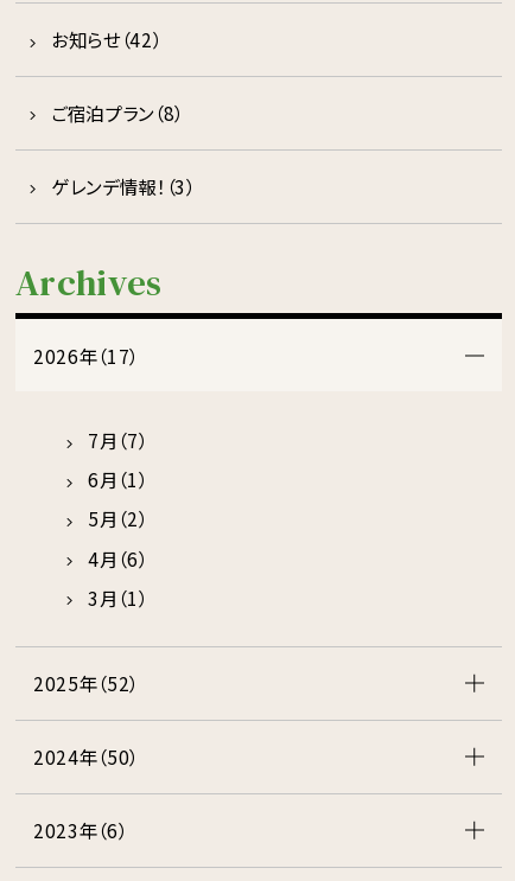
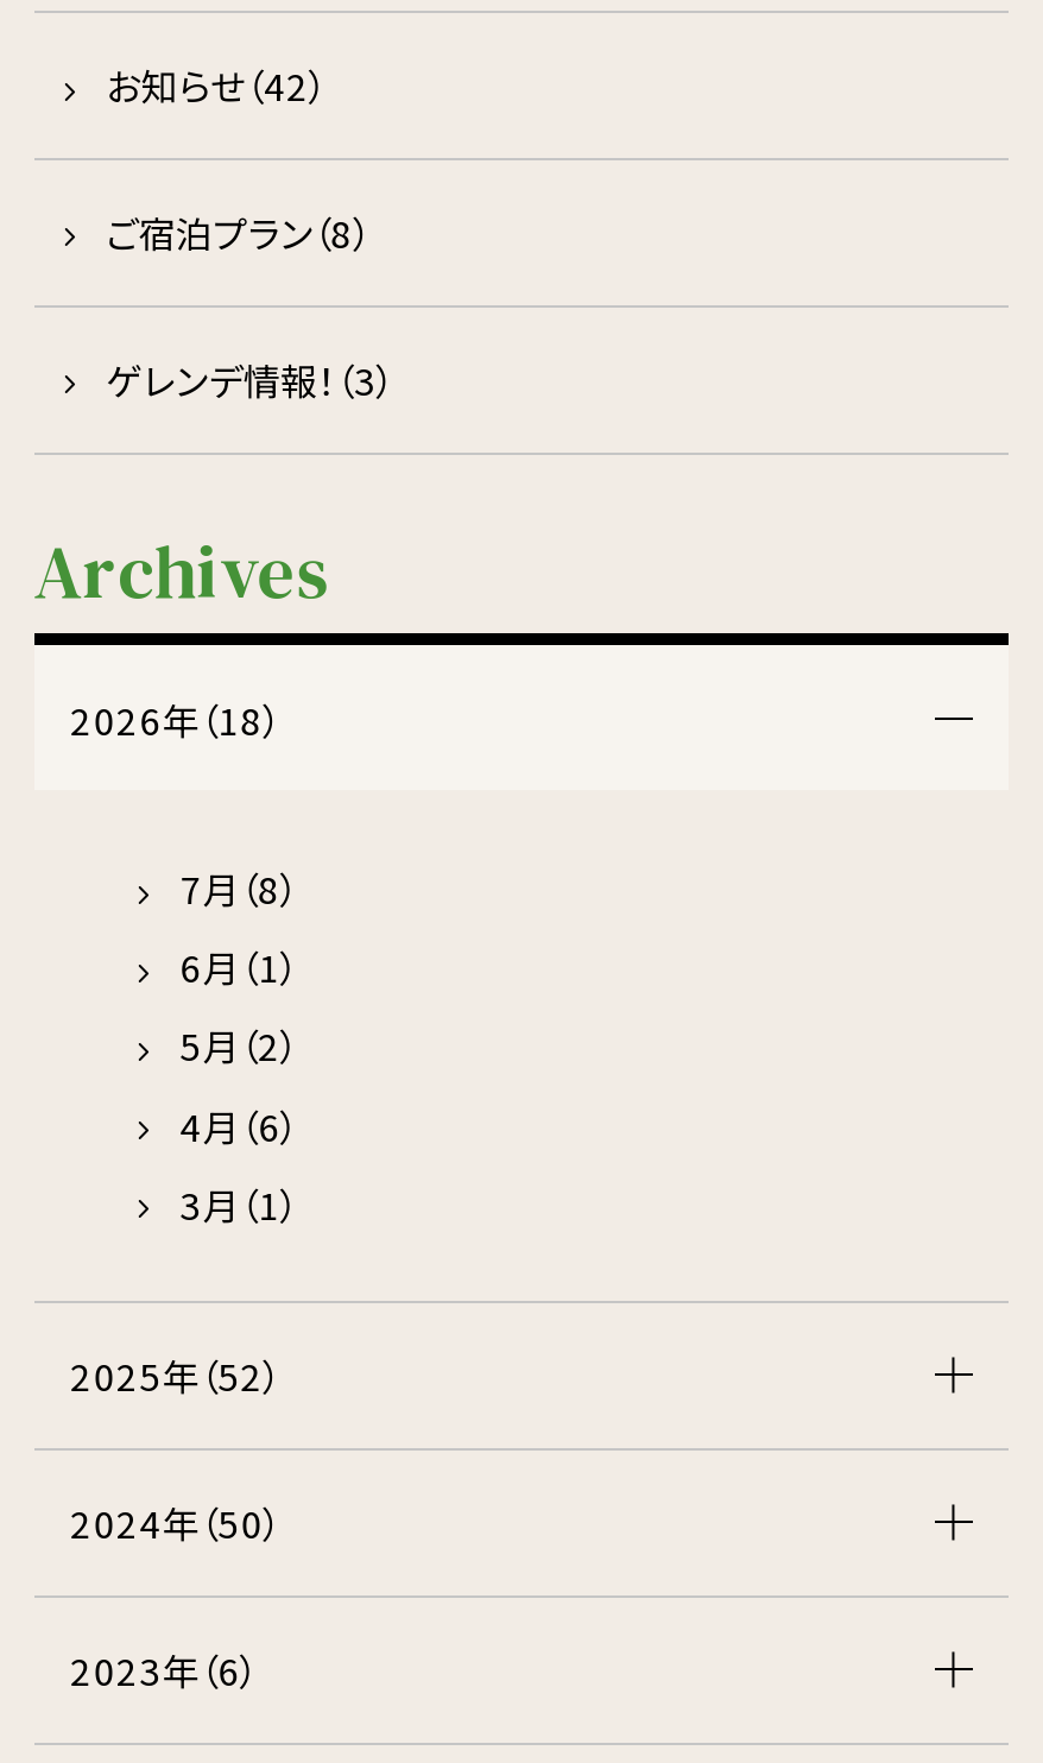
[33,342,139,368] 2026年（17） -> [70,692,282,744] 2026年（18）
[88,427,148,453] 7月（7） -> [180,862,299,914] 7月（8）

